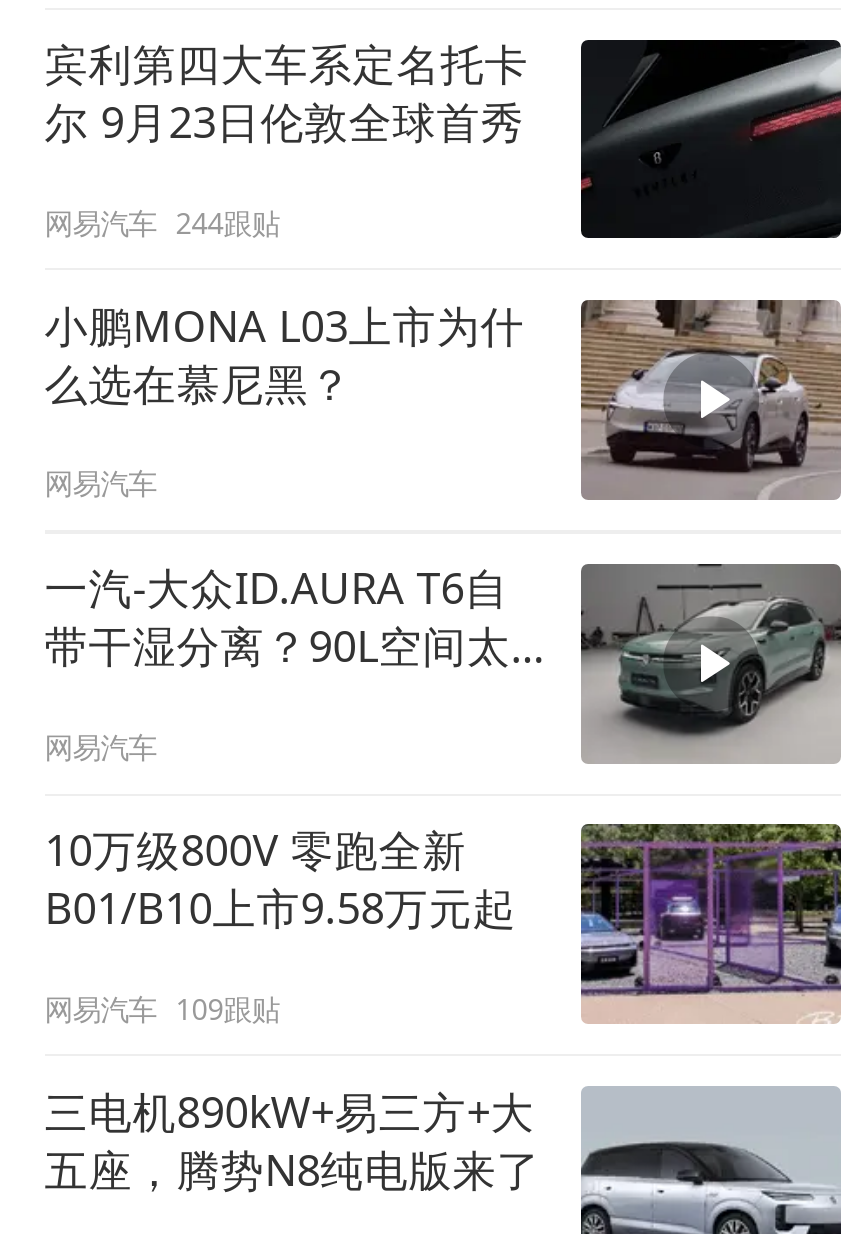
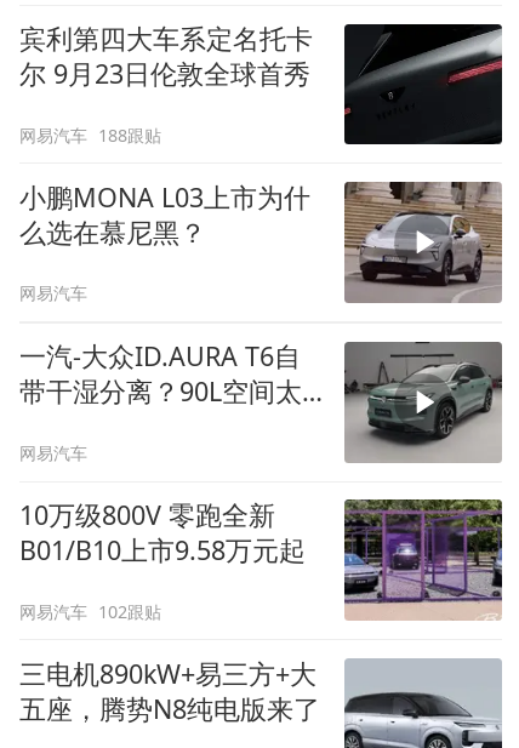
[44,203,280,241] 网易汽车 244跟贴 -> [19,123,162,146] 网易汽车 188跟贴
[44,989,280,1027] 网易汽车 109跟贴 -> [19,600,162,623] 网易汽车 102跟贴

